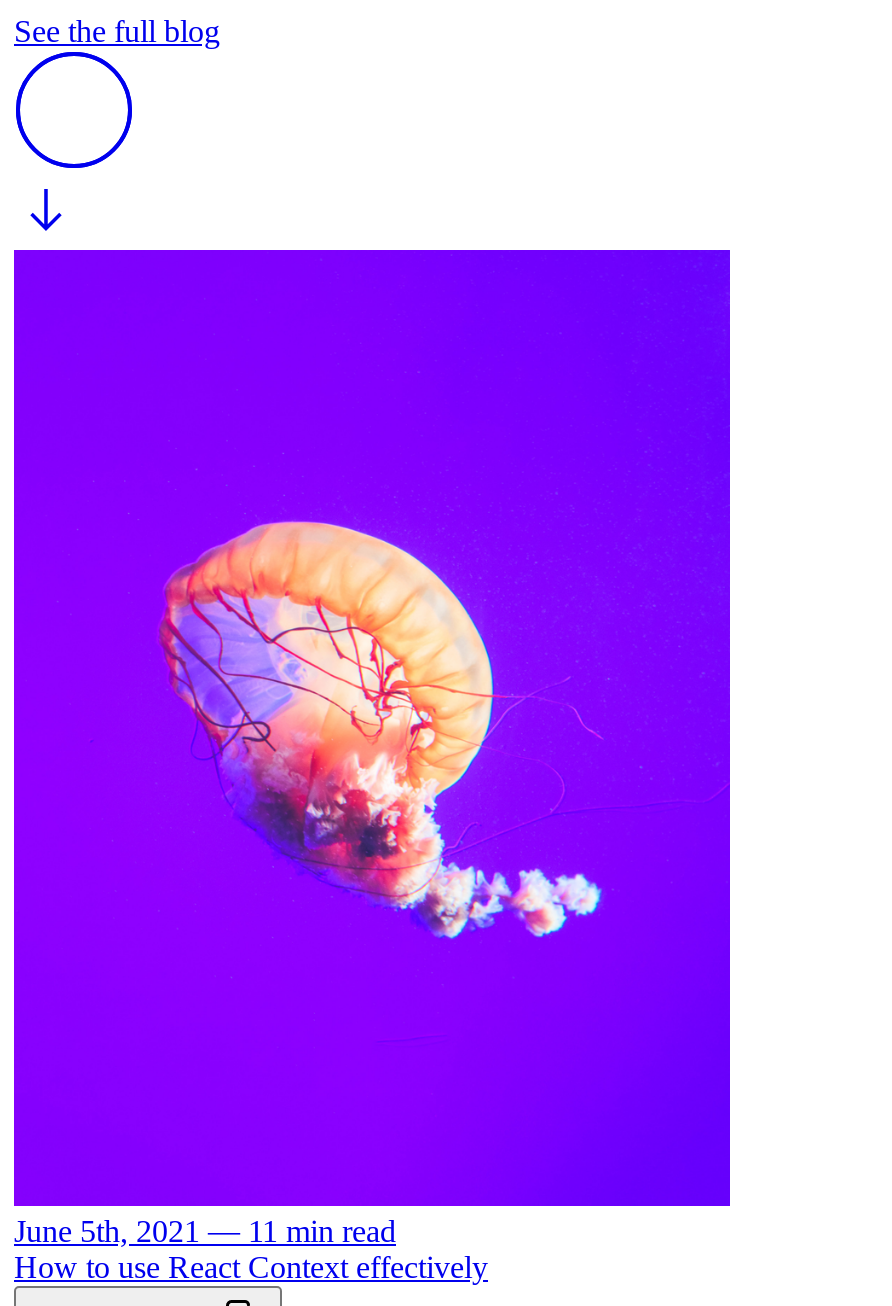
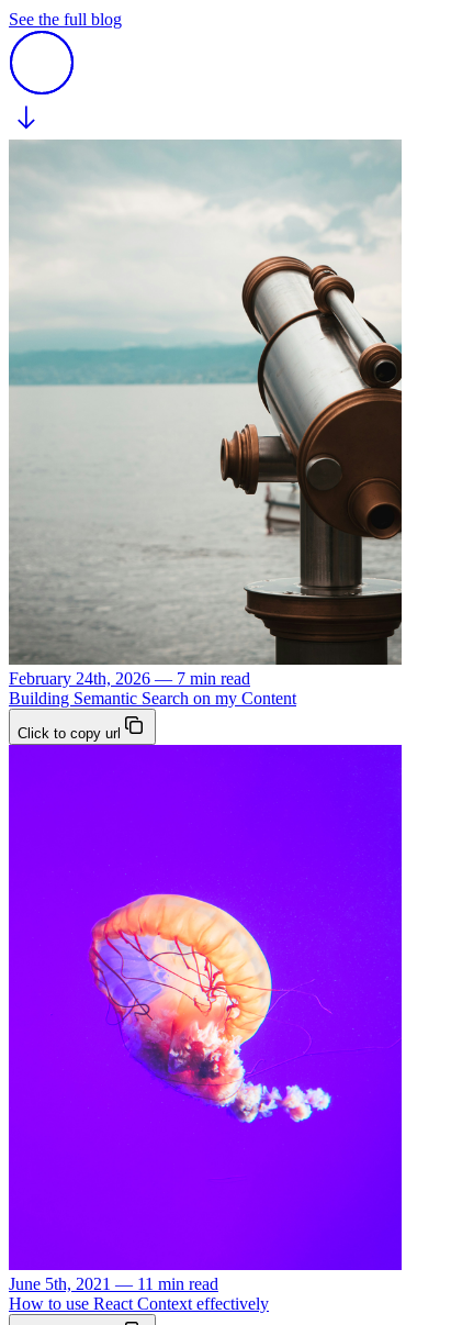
none -> [8,140,403,741] [image] | February 24th, 2026 — 7 min read | Building Semantic Search on my Content | Click to copy url

